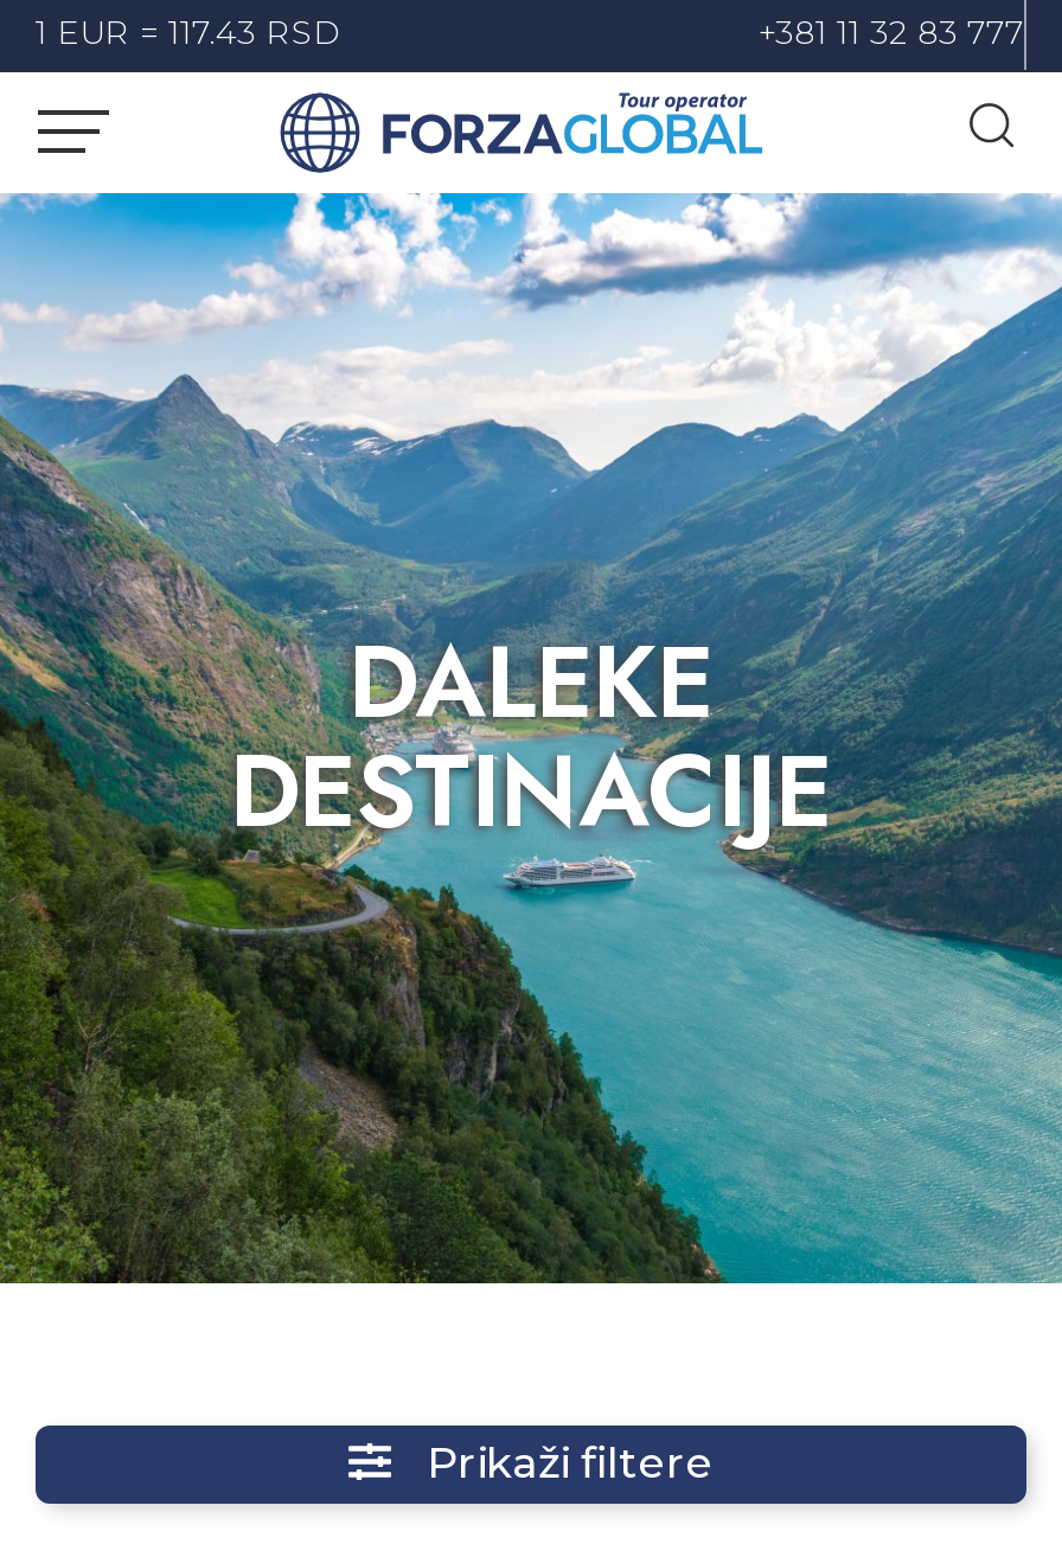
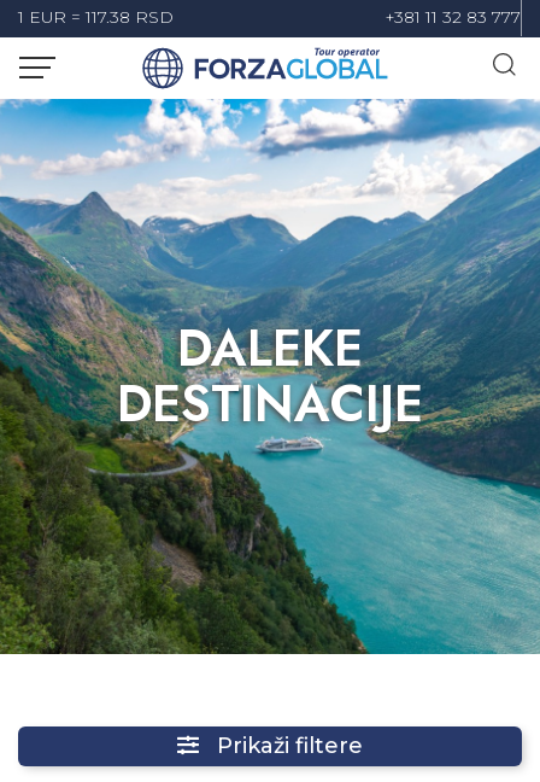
[36,13,341,51] 1 EUR = 117.43 RSD -> [18,7,174,27] 1 EUR = 117.38 RSD

